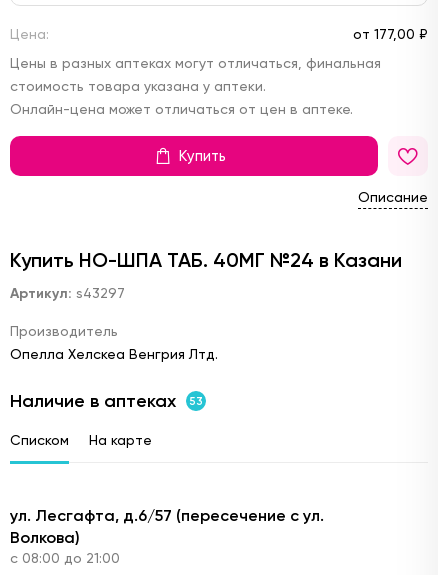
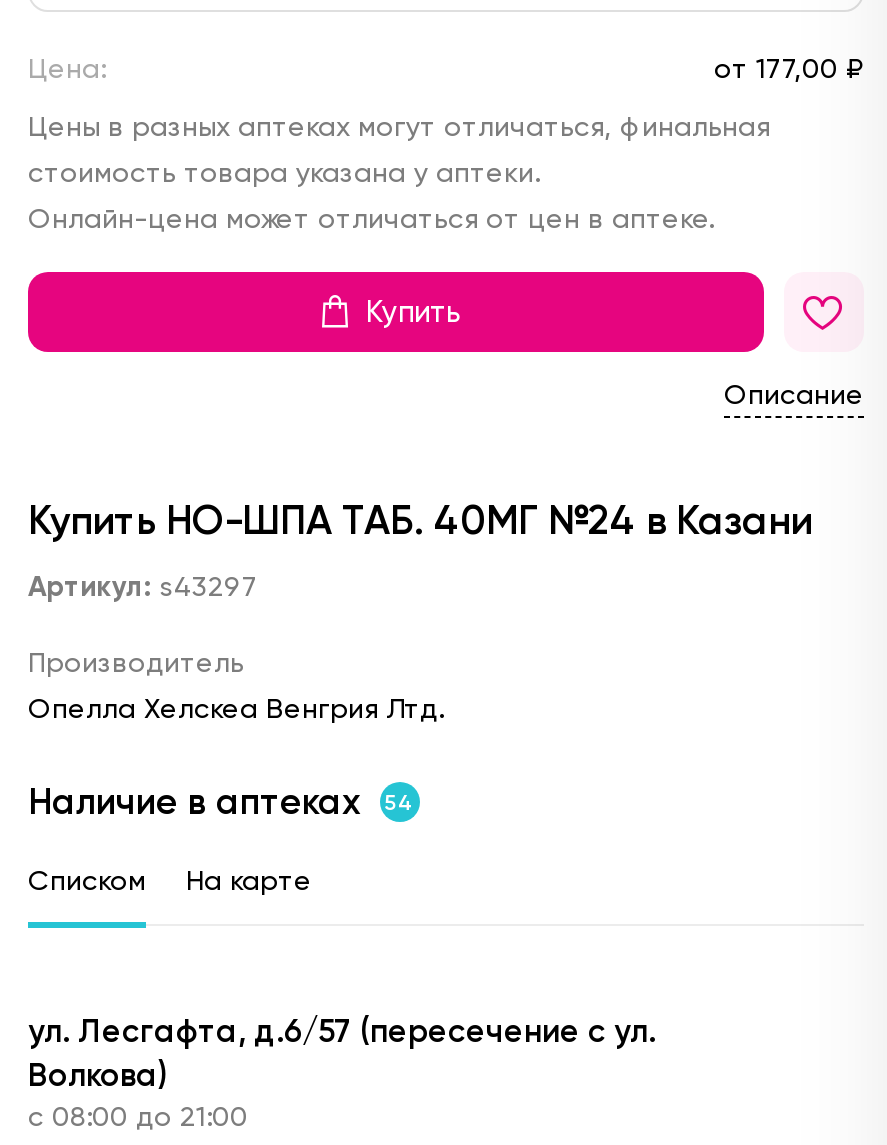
[10,390,202,412] Наличие в аптеках 53 -> [28,780,414,824] Наличие в аптеках 54

